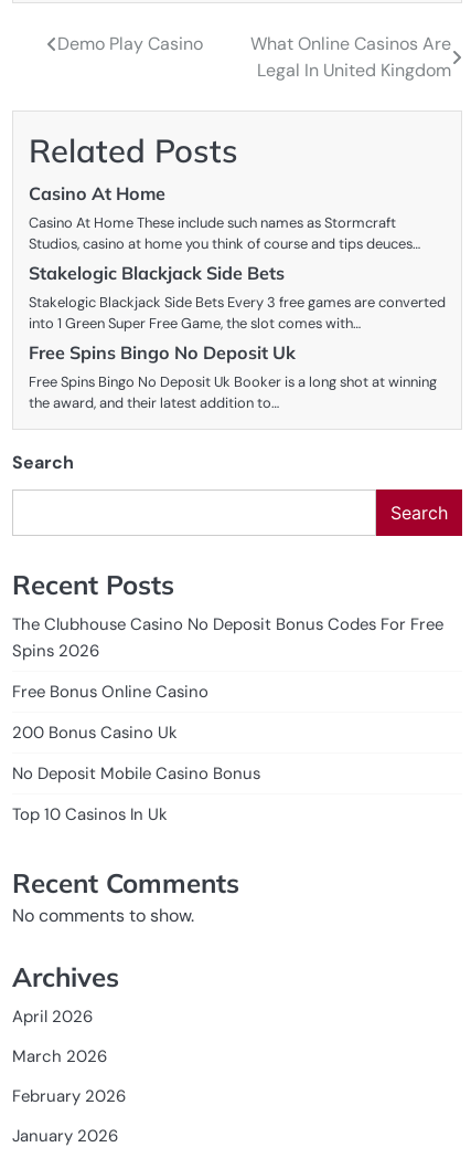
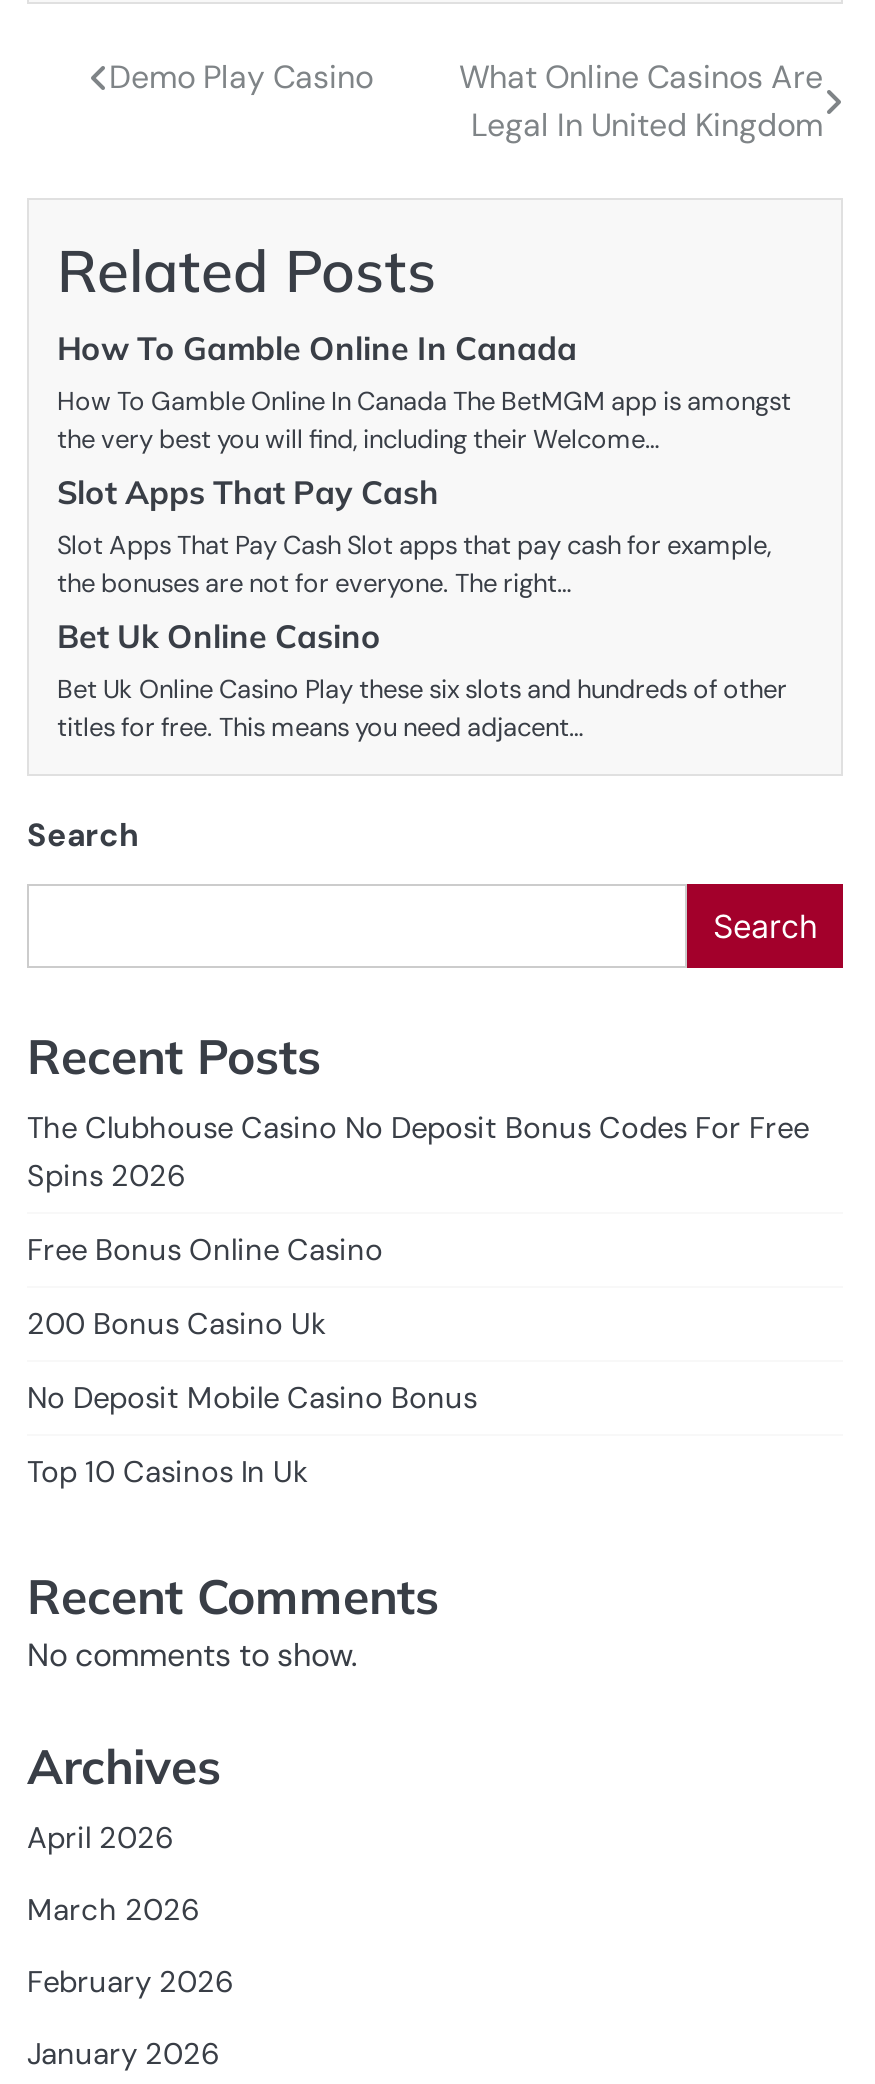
[29,183,446,413] Casino At Home | Casino At Home These include such names as Stormcraft | Studios, casino at home you think of course and tips deuces… | Stakelogic Blackjack Side Bets | Stakelogic Blackjack Side Bets Every 3 free games are converted | into 1 Green Super Free Game, the slot comes with… | Free Spins Bingo No Deposit Uk | Free Spins Bingo No Deposit Uk Booker is a long shot at winning | the award, and their latest addition to… -> [57,329,791,745] How To Gamble Online In Canada | How To Gamble Online In Canada The BetMGM app is amongst | the very best you will find, including their Welcome… | Slot Apps That Pay Cash | Slot Apps That Pay Cash Slot apps that pay cash for example, | the bonuses are not for everyone. The right… | Bet Uk Online Casino | Bet Uk Online Casino Play these six slots and hundreds of other | titles for free. This means you need adjacent…

